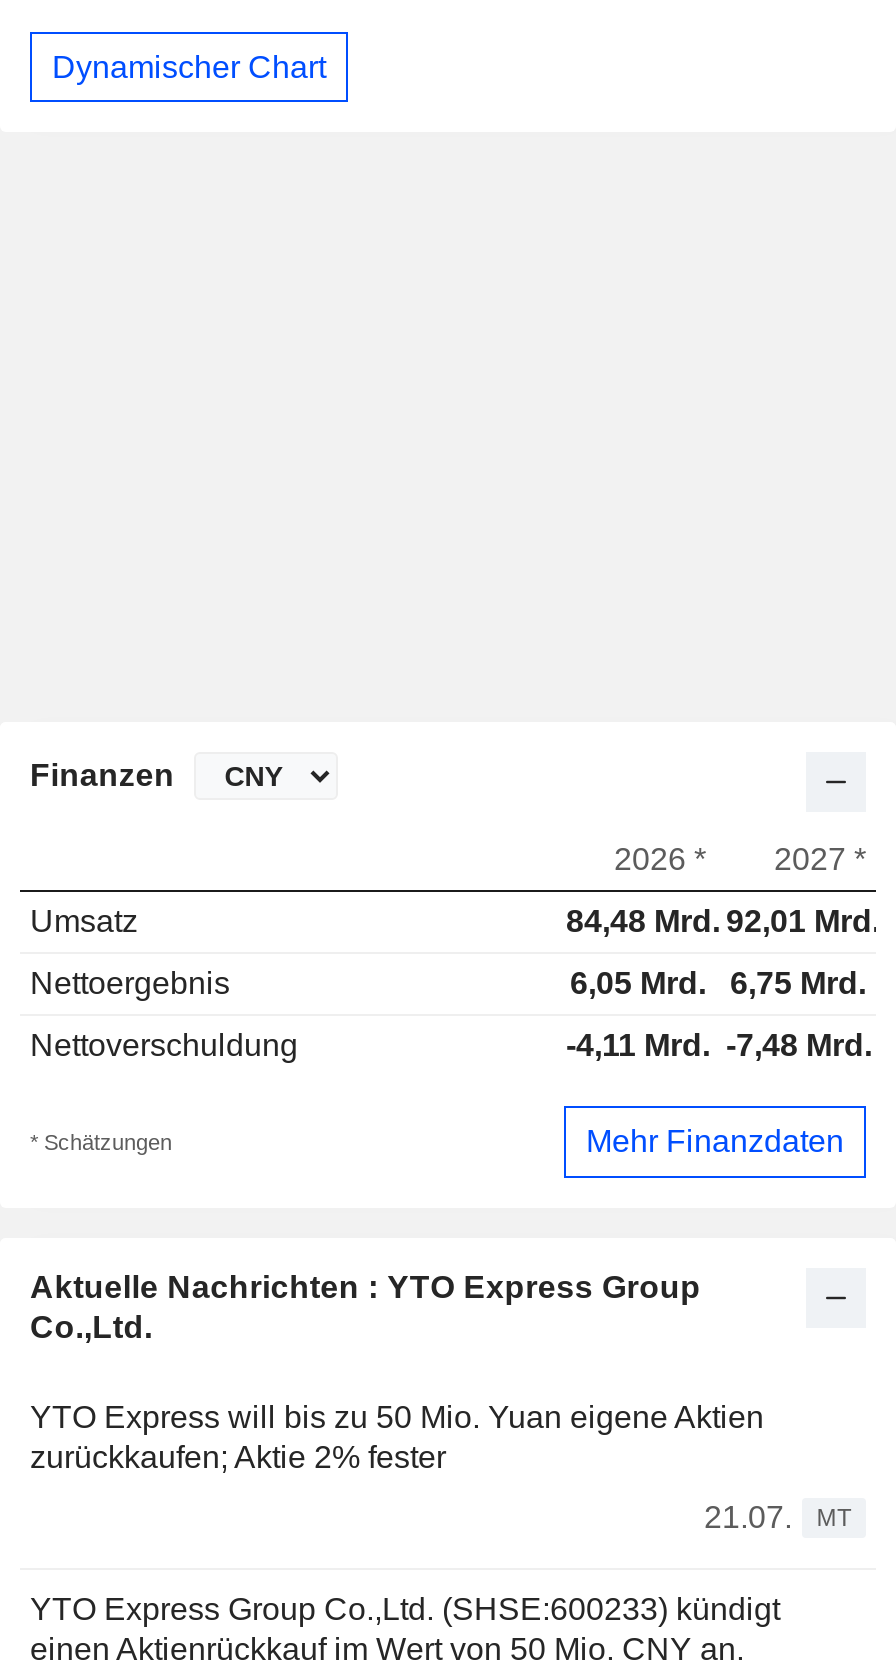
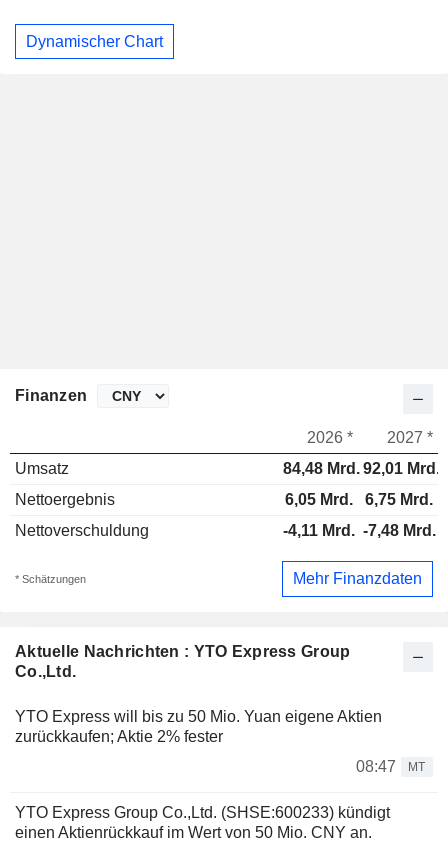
[704,1499,851,1533] 21.07. MT -> [356,758,426,775] 08:47 MT

